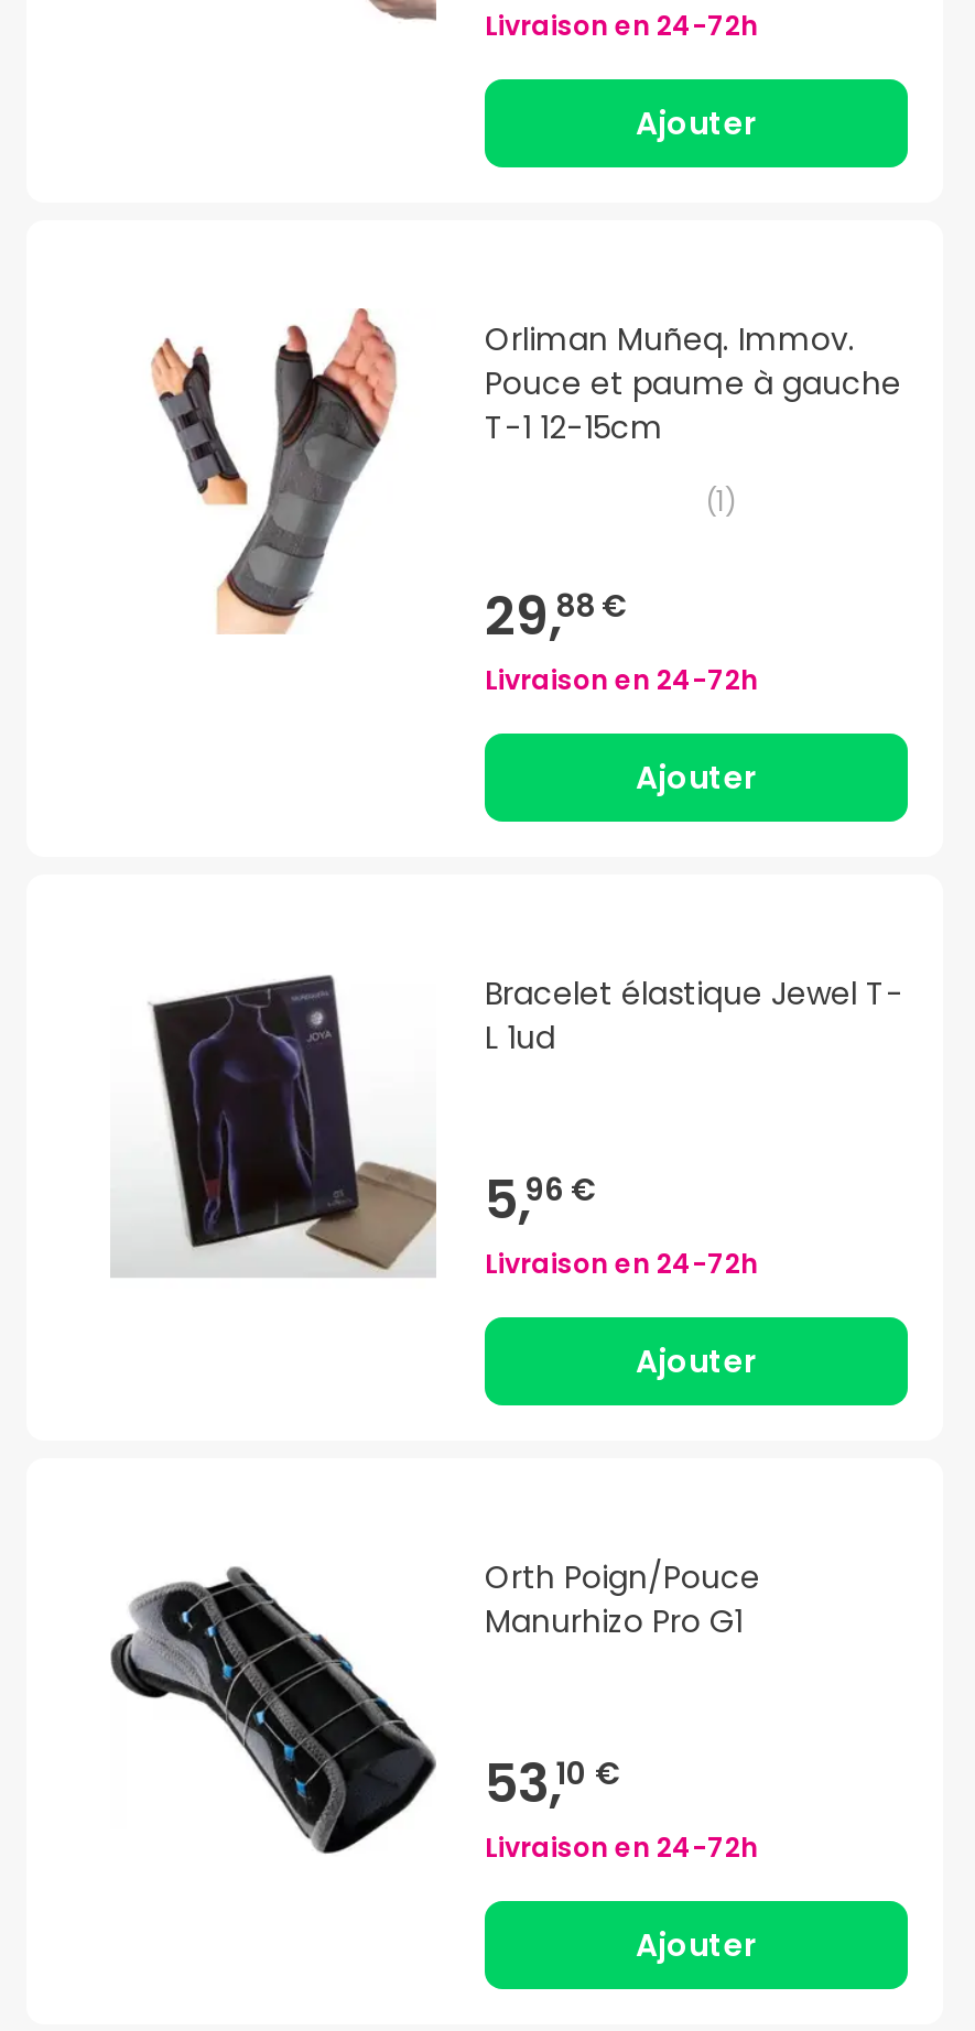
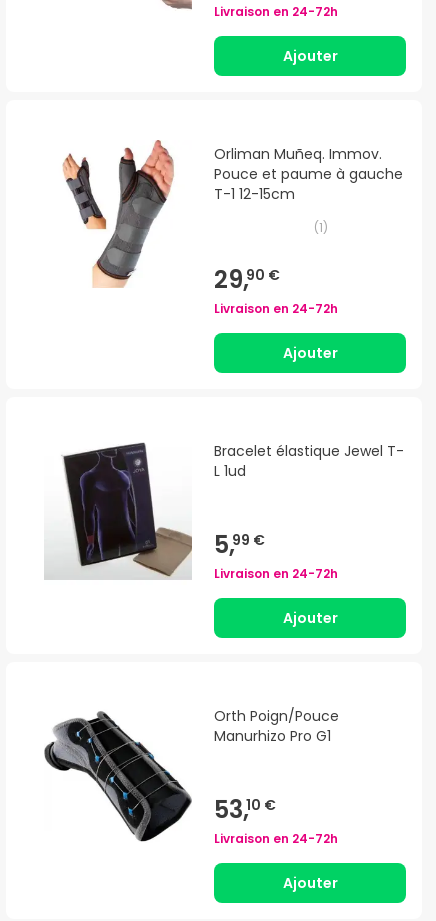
[485,578,628,651] 29, 88 € -> [214,262,280,295] 29, 90 €
[485,1162,597,1235] 5, 96 € -> [214,527,265,560] 5, 99 €

